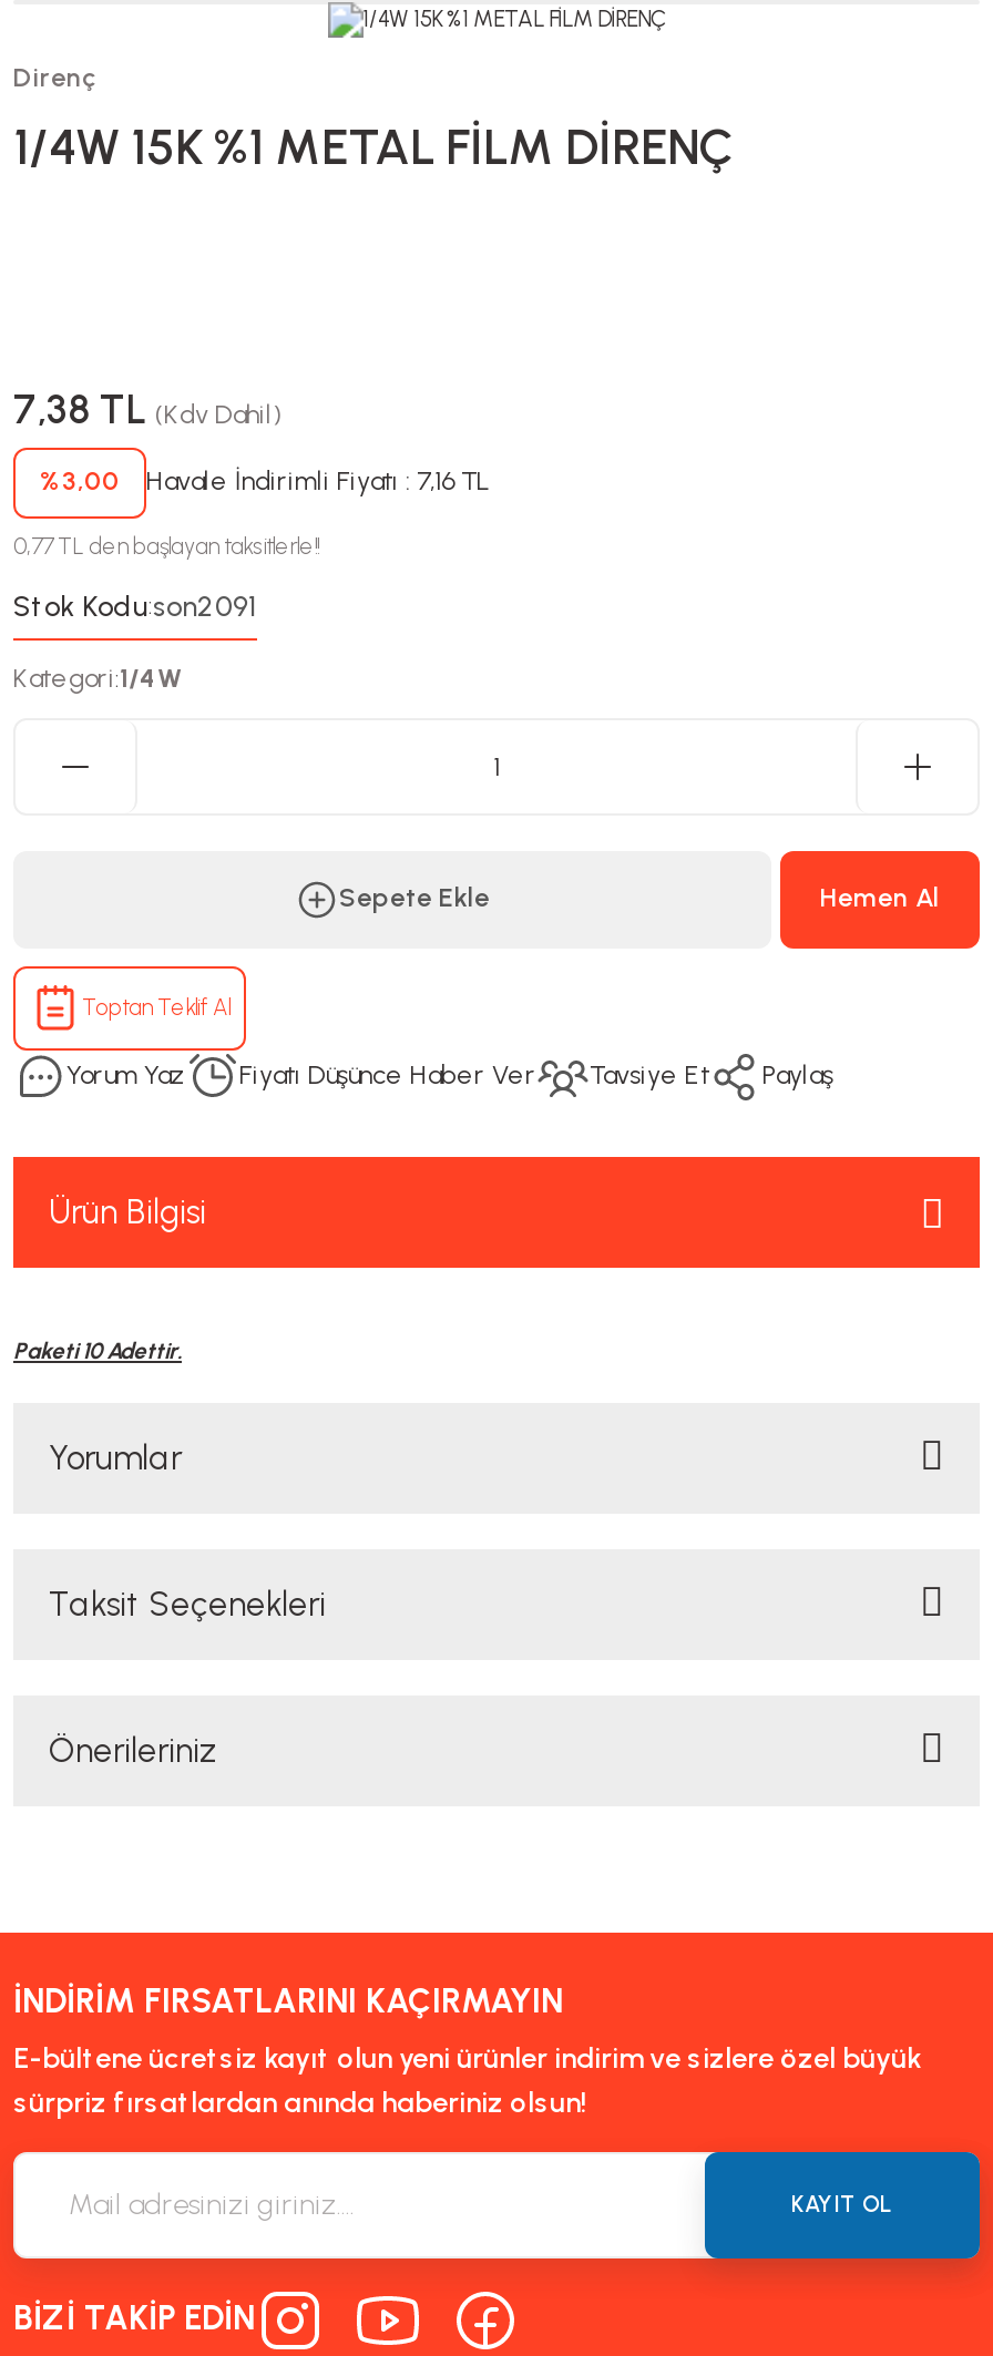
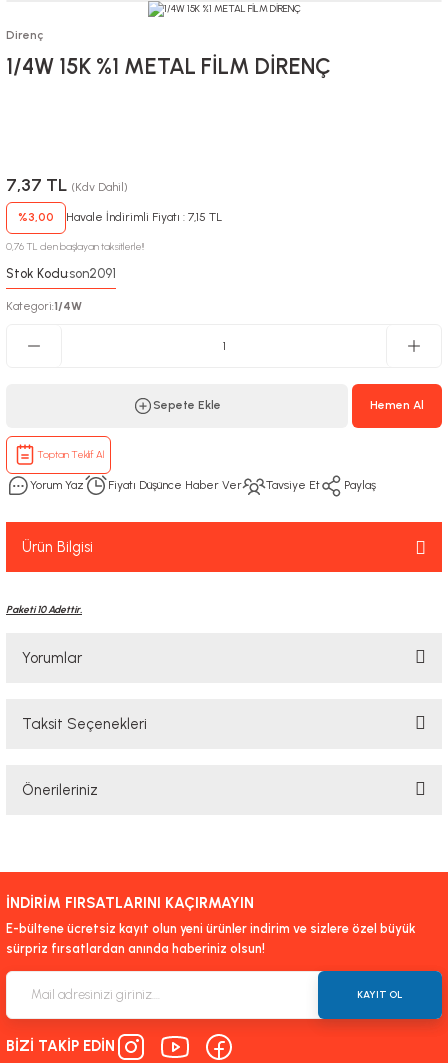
[13,386,281,434] 7,38 TL (Kdv Dahil) -> [6,174,128,196] 7,37 TL (Kdv Dahil)
[146,467,490,498] Havale İndirimli Fiyatı : 7,16 TL -> [66,210,222,224] Havale İndirimli Fiyatı : 7,15 TL
[13,532,319,561] 0,77 TL den başlayan taksitlerle!! -> [6,240,144,253] 0,76 TL den başlayan taksitlerle!!

